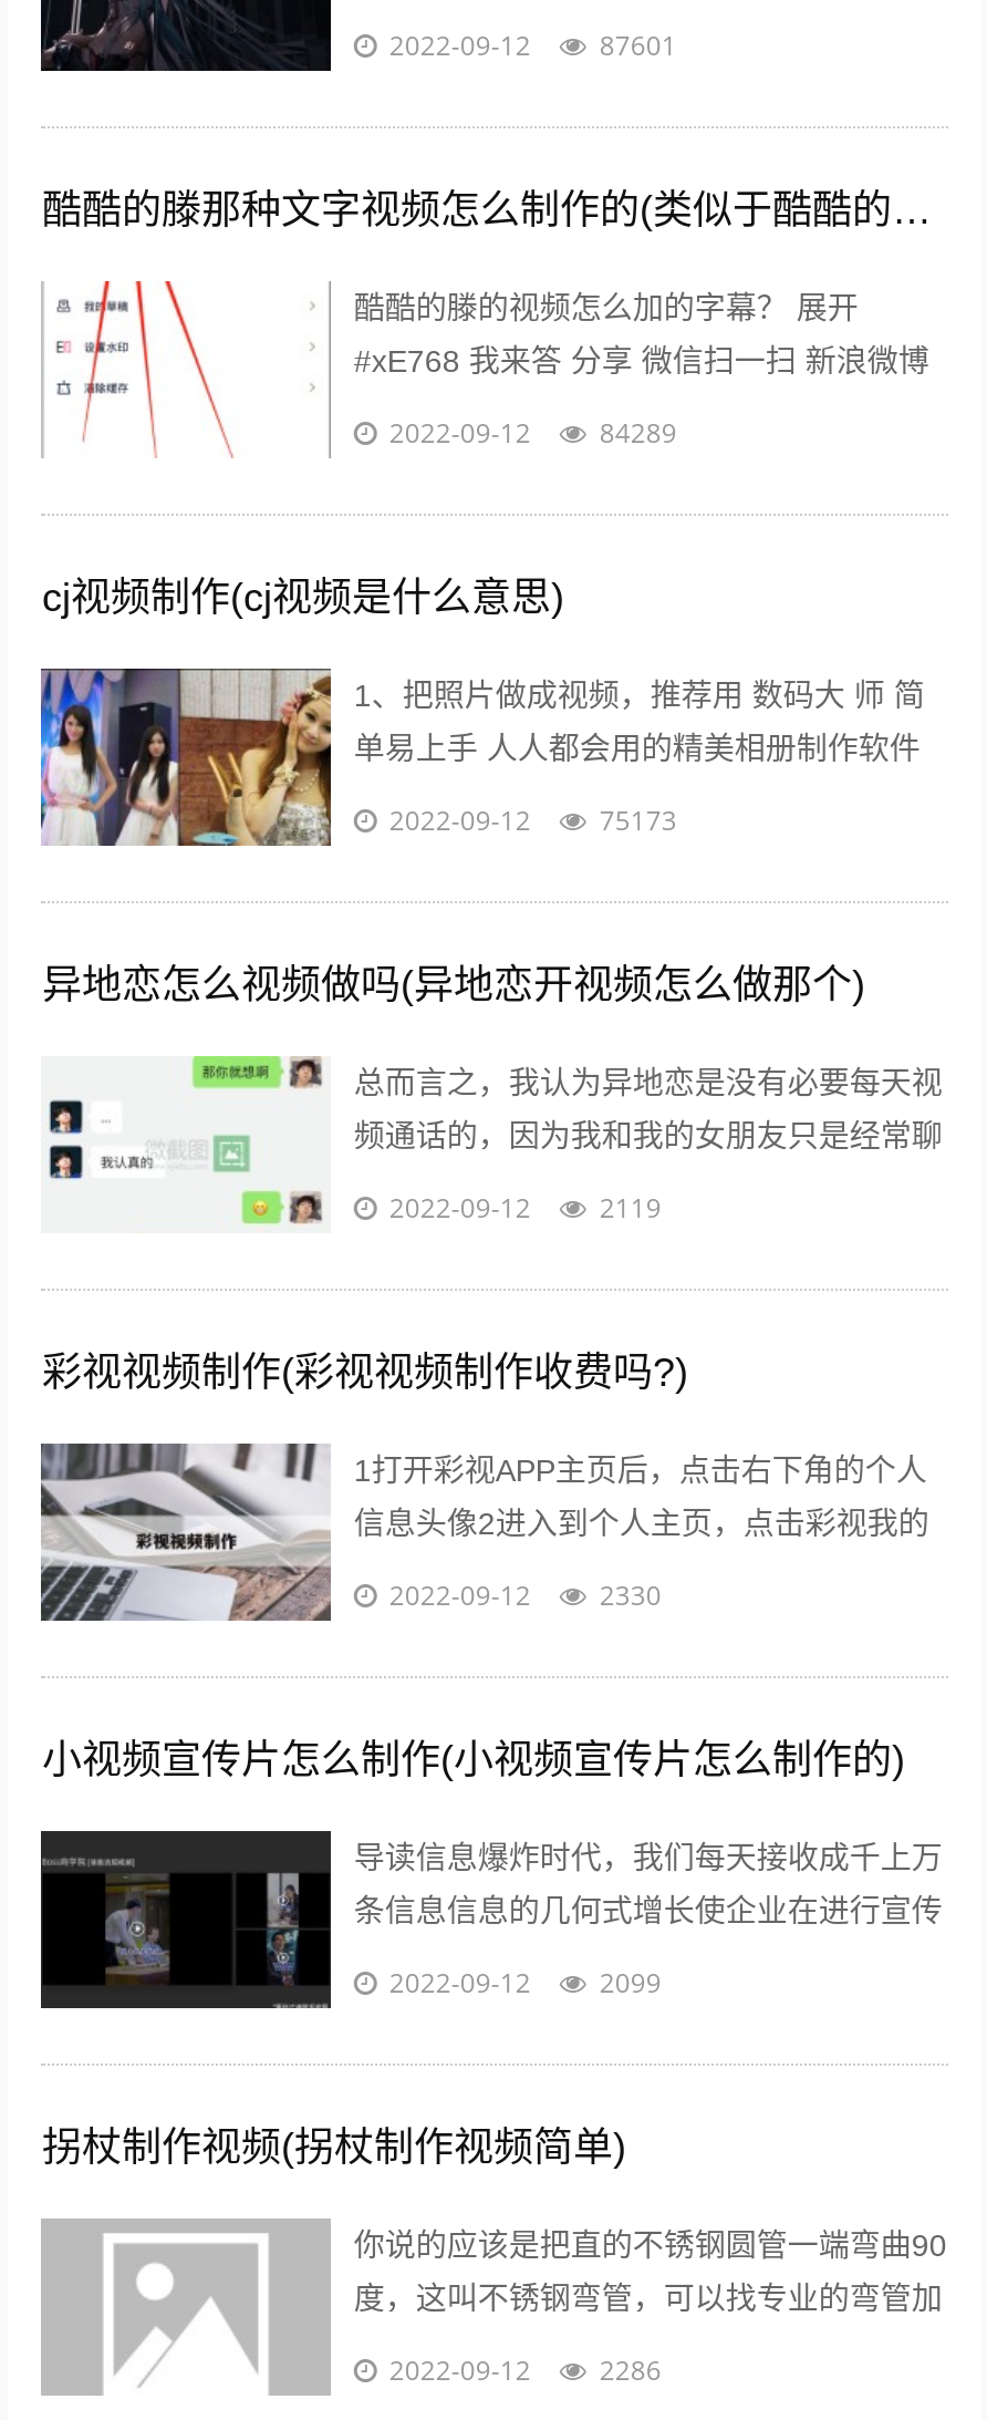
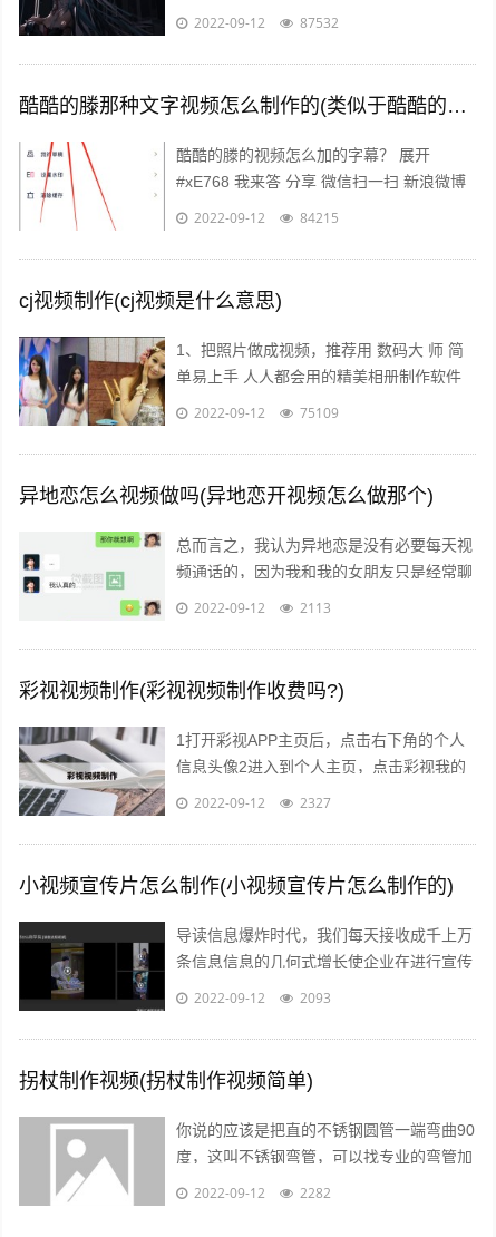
[389,27,677,65] 2022-09-12 87601 -> [194,14,339,33] 2022-09-12 87532
[600,415,677,453] 84289 -> [300,209,339,228] 84215
[600,802,677,840] 75173 -> [300,404,339,423] 75109
[600,1190,661,1227] 2119 -> [300,599,331,618] 2113
[600,1577,661,1615] 2330 -> [300,794,331,813] 2327
[600,1965,661,2002] 2099 -> [300,989,331,1008] 2093
[600,2352,661,2390] 2286 -> [300,1184,331,1203] 2282

